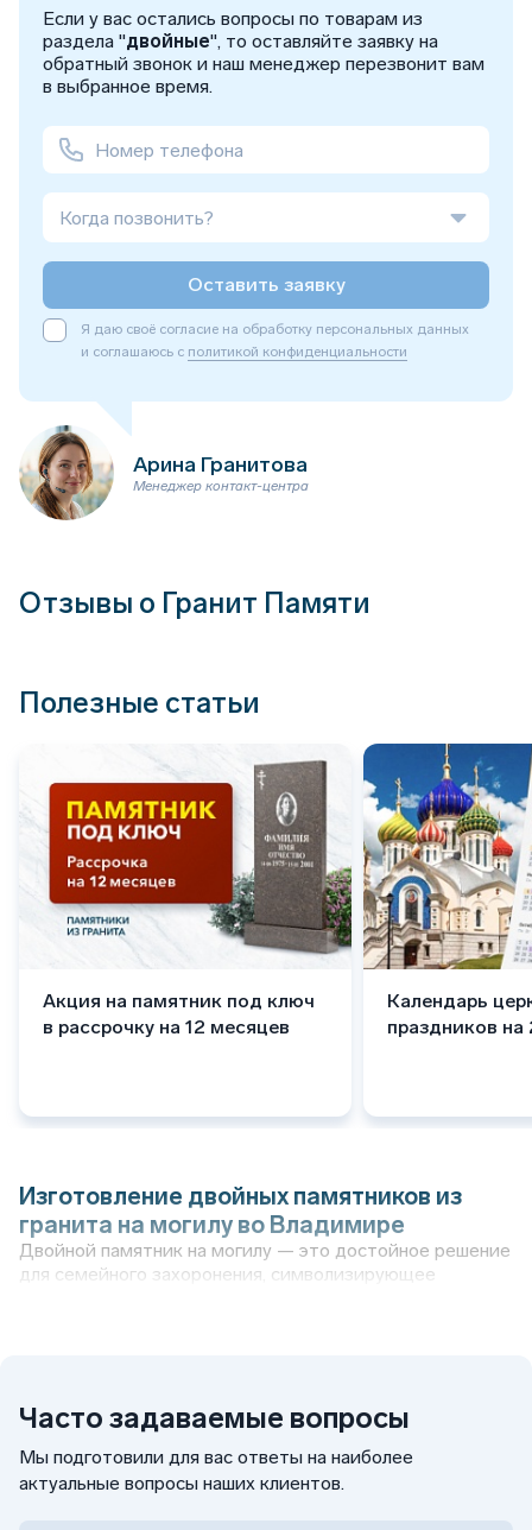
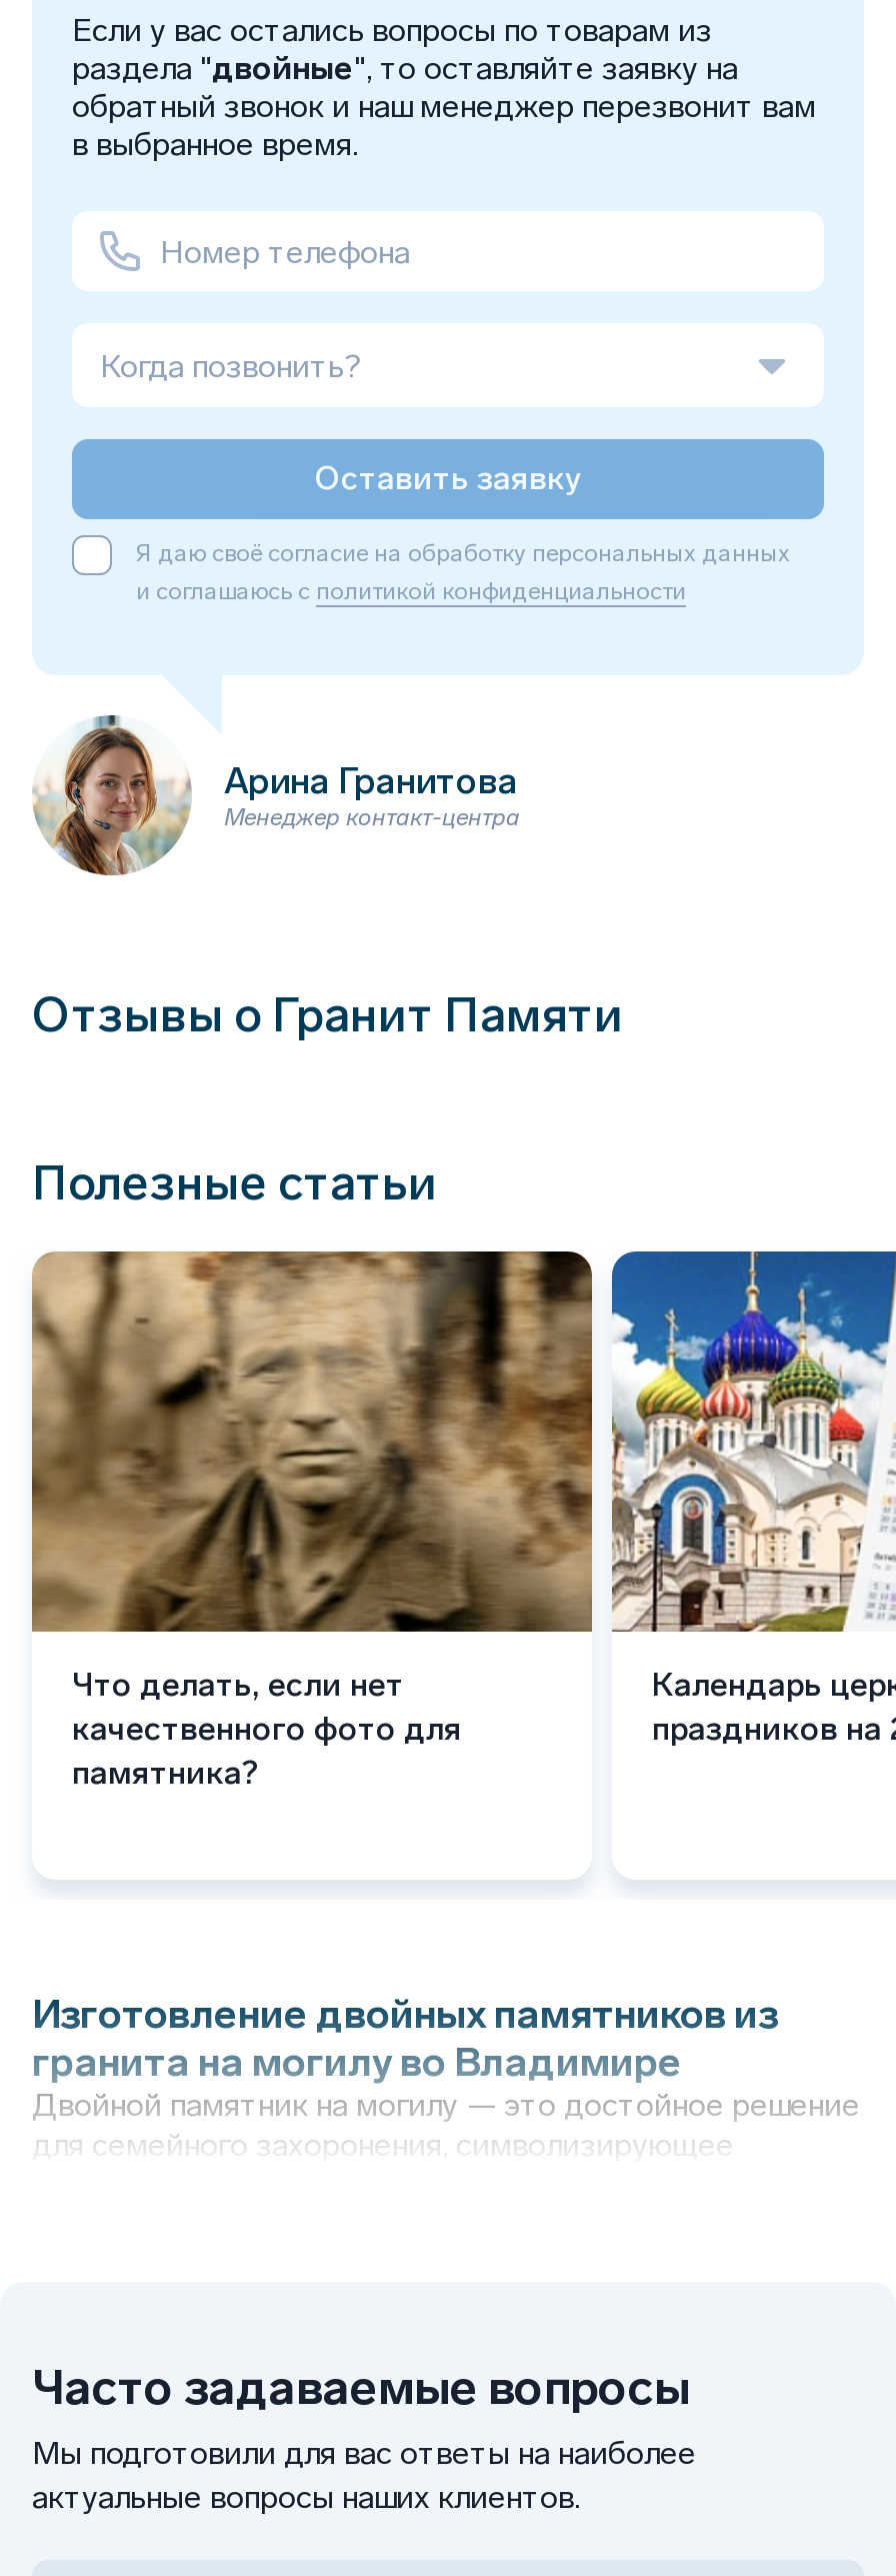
[19,744,353,1038] [image] | Акция на памятник под ключ | в рассрочку на 12 месяцев -> [30,1249,594,1791] [image] | Что делать, если нет | качественного фото для | памятника?

